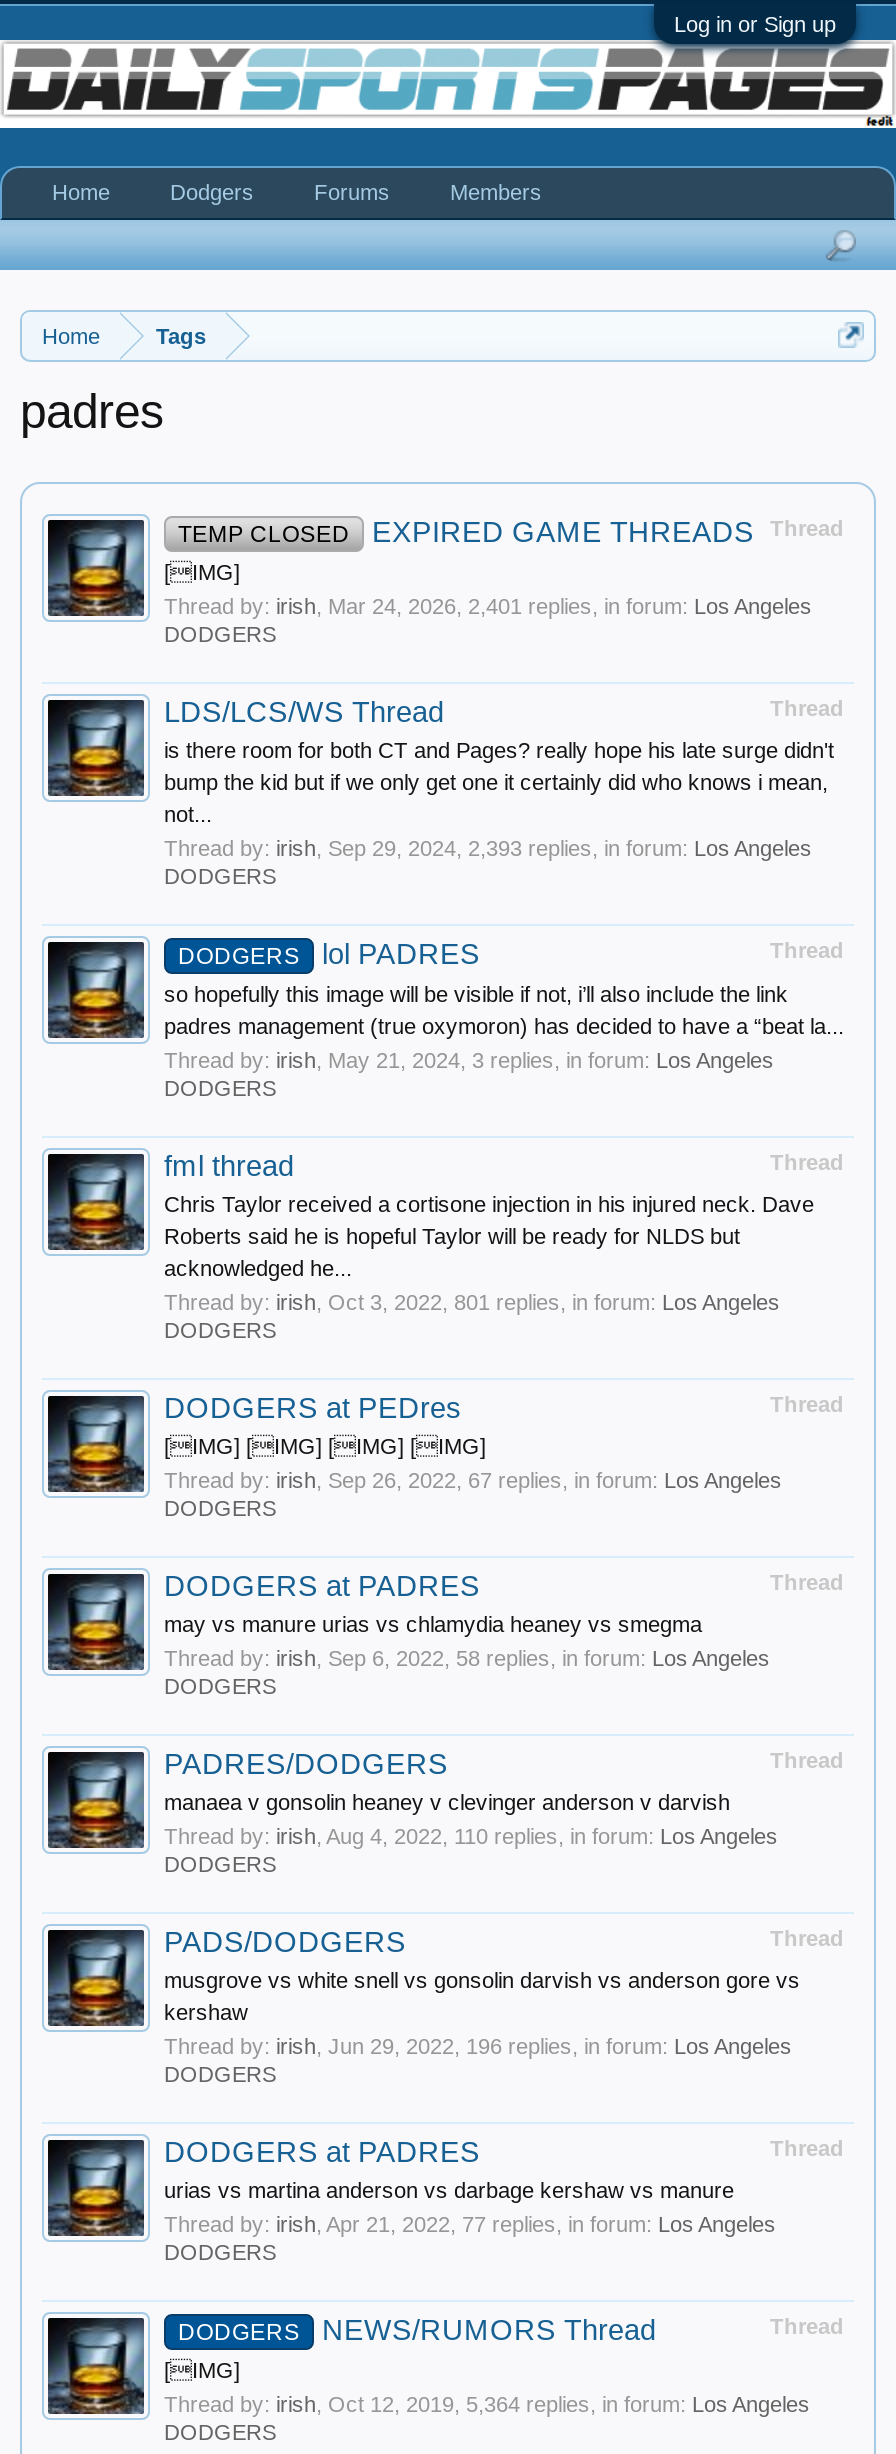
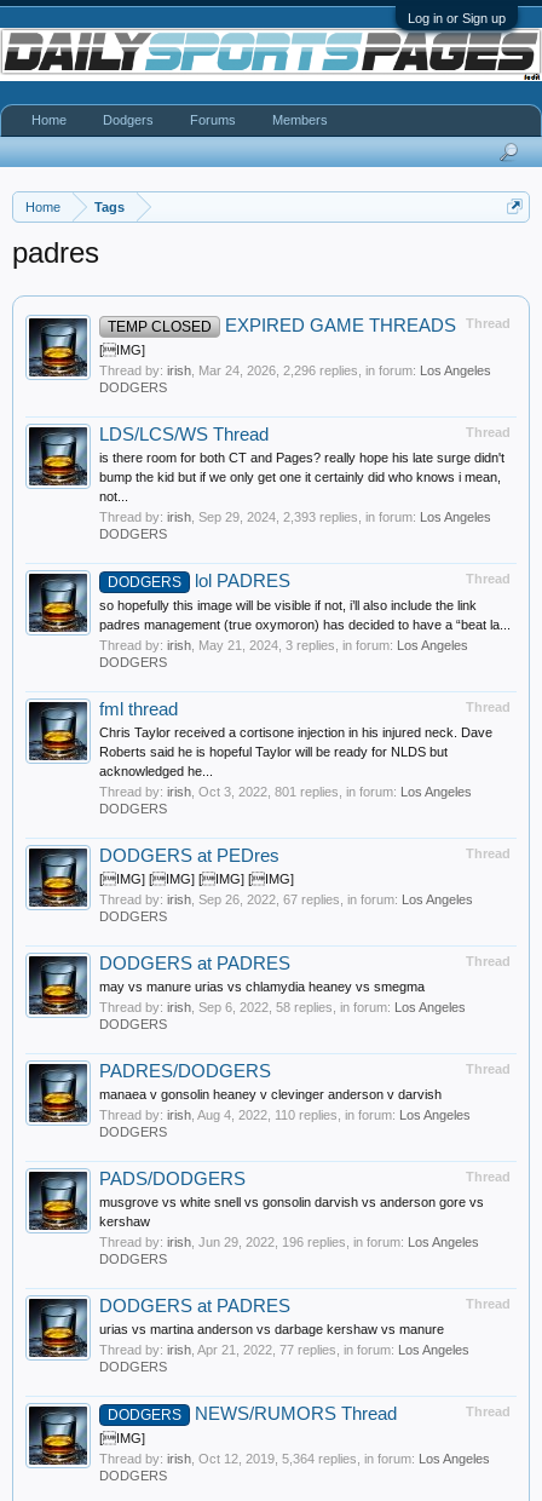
[164,594,812,618] Thread by: irish, Mar 24, 2026, 2,401 replies, in forum: Los Angeles -> [99,363,491,378] Thread by: irish, Mar 24, 2026, 2,296 replies, in forum: Los Angeles

